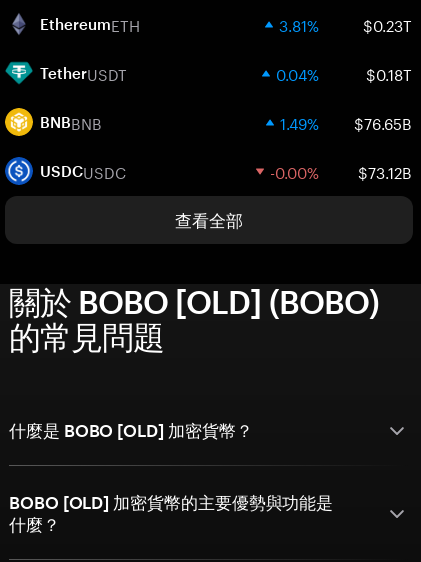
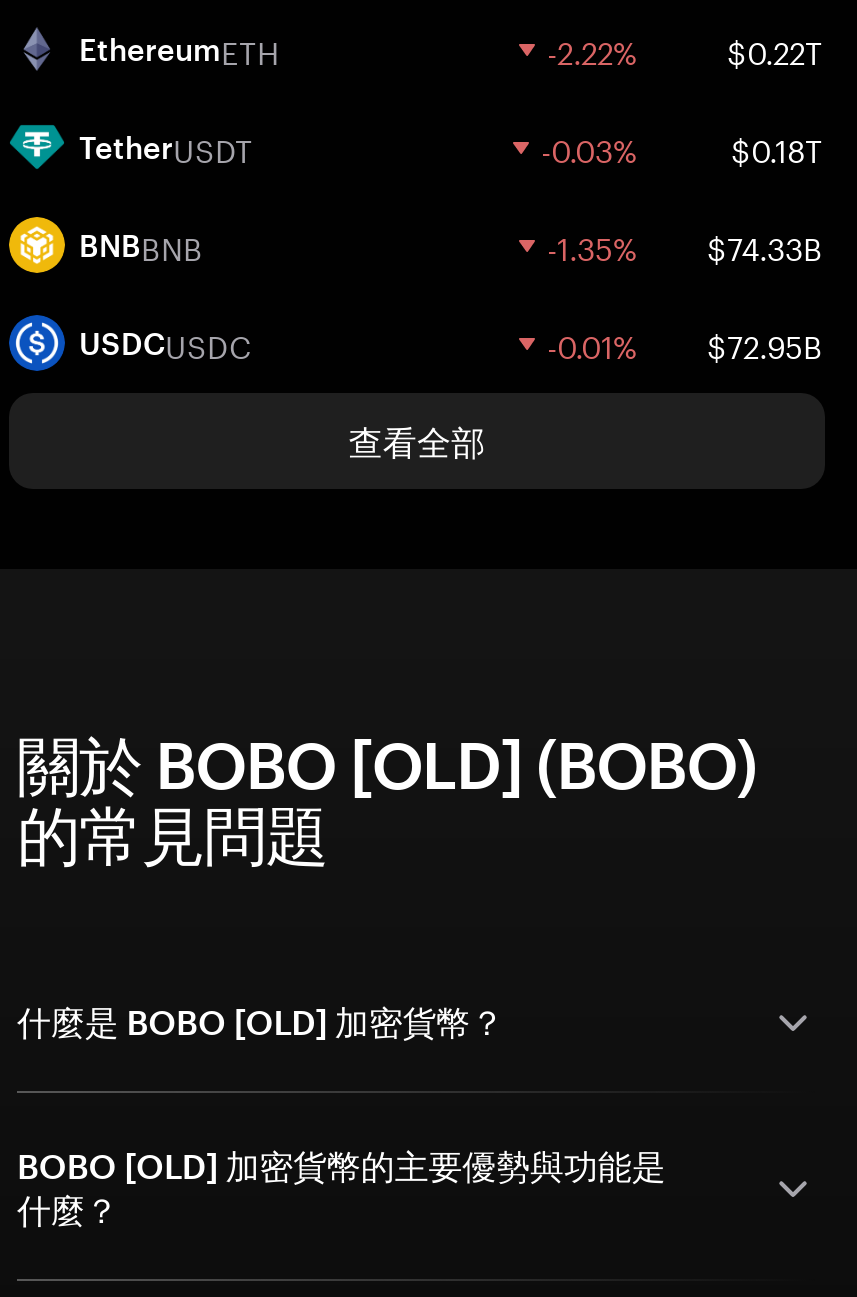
[279,12,412,36] 3.81% | $0.23T -> [547,25,823,73] -2.22% | $0.22T
[276,61,412,85] 0.04% $0.18T -> [541,123,823,171] -0.03% $0.18T
[280,110,412,134] 1.49% | $76.65B -> [547,221,823,269] -1.35% | $74.33B
[270,159,412,183] -0.00% | $73.12B -> [547,319,823,367] -0.01% | $72.95B

